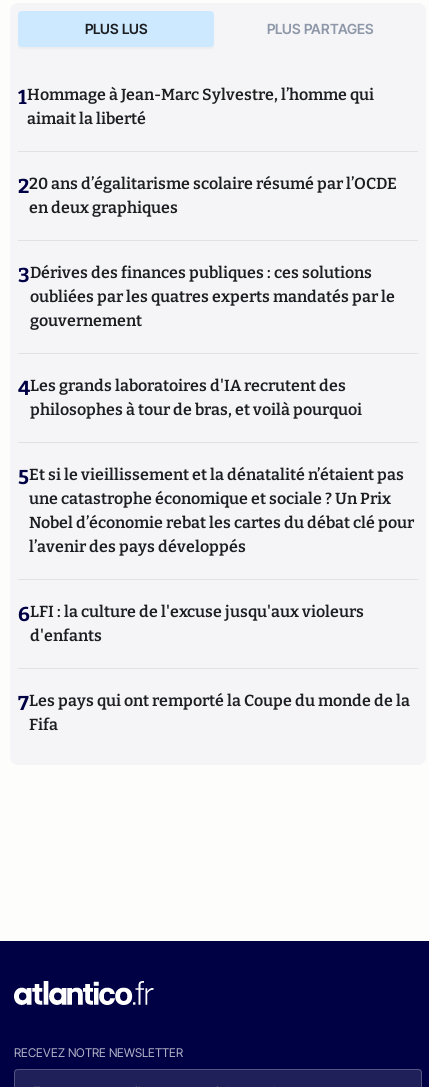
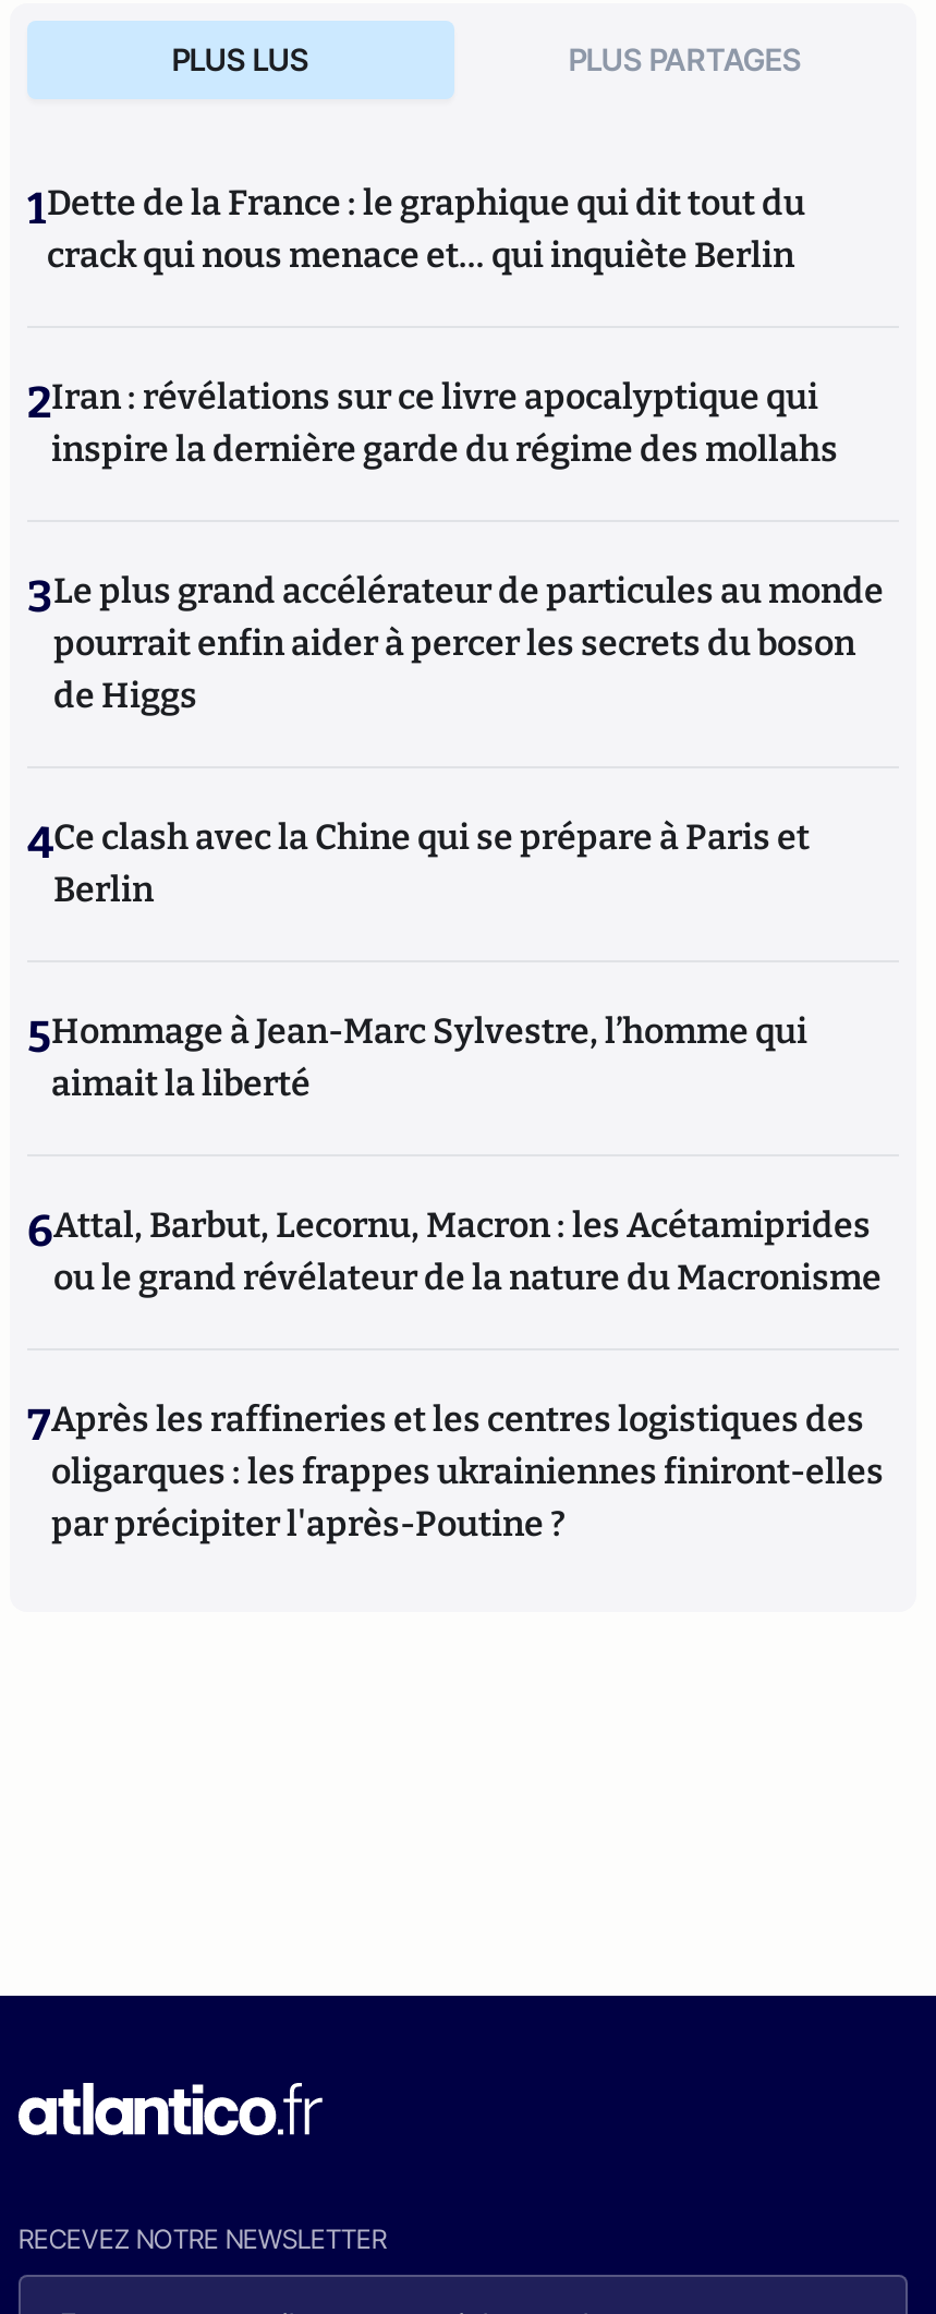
[18,85,374,109] 1Hommage à Jean-Marc Sylvestre, l’homme qui -> [27,182,884,1063] 1Dette de la France : le graphique qui dit tout du | crack qui nous menace et… qui inquiète Berlin | 2Iran : révélations sur ce livre apocalyptique qui | inspire la dernière garde du régime des mollahs | 3Le plus grand accélérateur de particules au monde | pourrait enfin aider à percer les secrets du boson | de Higgs | 4Ce clash avec la Chine qui se prépare à Paris et | Berlin | 5Hommage à Jean-Marc Sylvestre, l’homme qui
moved [27,109,146,128] -> [51,1063,311,1104]: aimait la liberté
[18,174,414,734] 220 ans d’égalitarisme scolaire résumé par l’OCDE | en deux graphiques | 3Dérives des finances publiques : ces solutions | oubliées par les quatres experts mandatés par le | gouvernement | 4Les grands laboratoires d'IA recrutent des | philosophes à tour de bras, et voilà pourquoi | 5Et si le vieillissement et la dénatalité n’étaient pas | une catastrophe économique et sociale ? Un Prix | Nobel d’économie rebat les cartes du débat clé pour | l’avenir des pays développés | 6LFI : la culture de l'excuse jusqu'aux violeurs | d'enfants | 7Les pays qui ont remporté la Coupe du monde de la | Fifa -> [27,1204,884,1544] 6Attal, Barbut, Lecornu, Macron : les Acétamiprides | ou le grand révélateur de la nature du Macronisme | 7Après les raffineries et les centres logistiques des | oligarques : les frappes ukrainiennes finiront-elles | par précipiter l'après-Poutine ?

